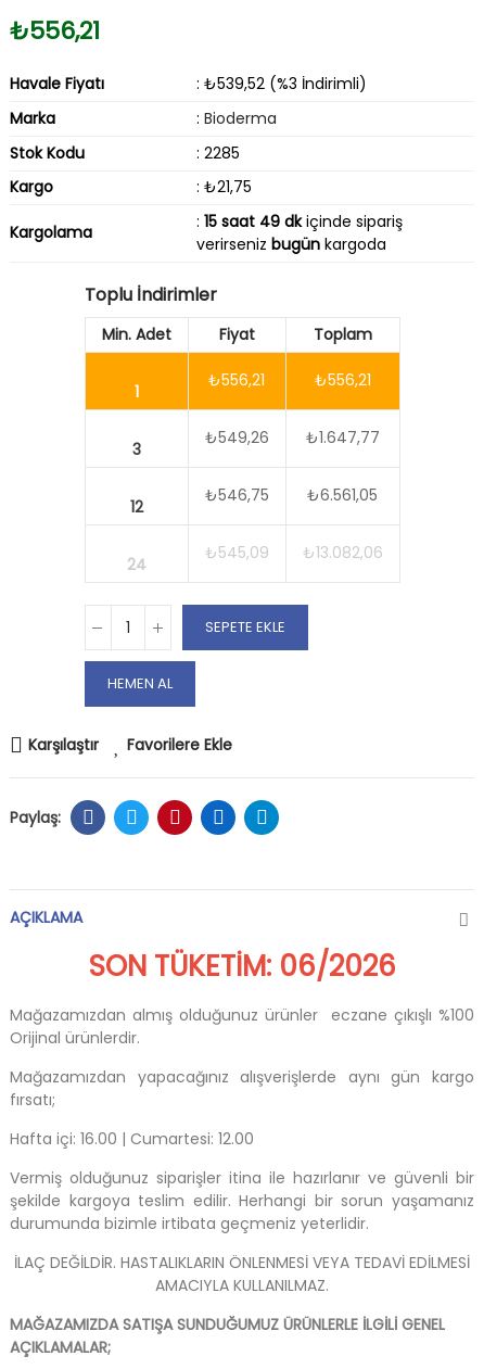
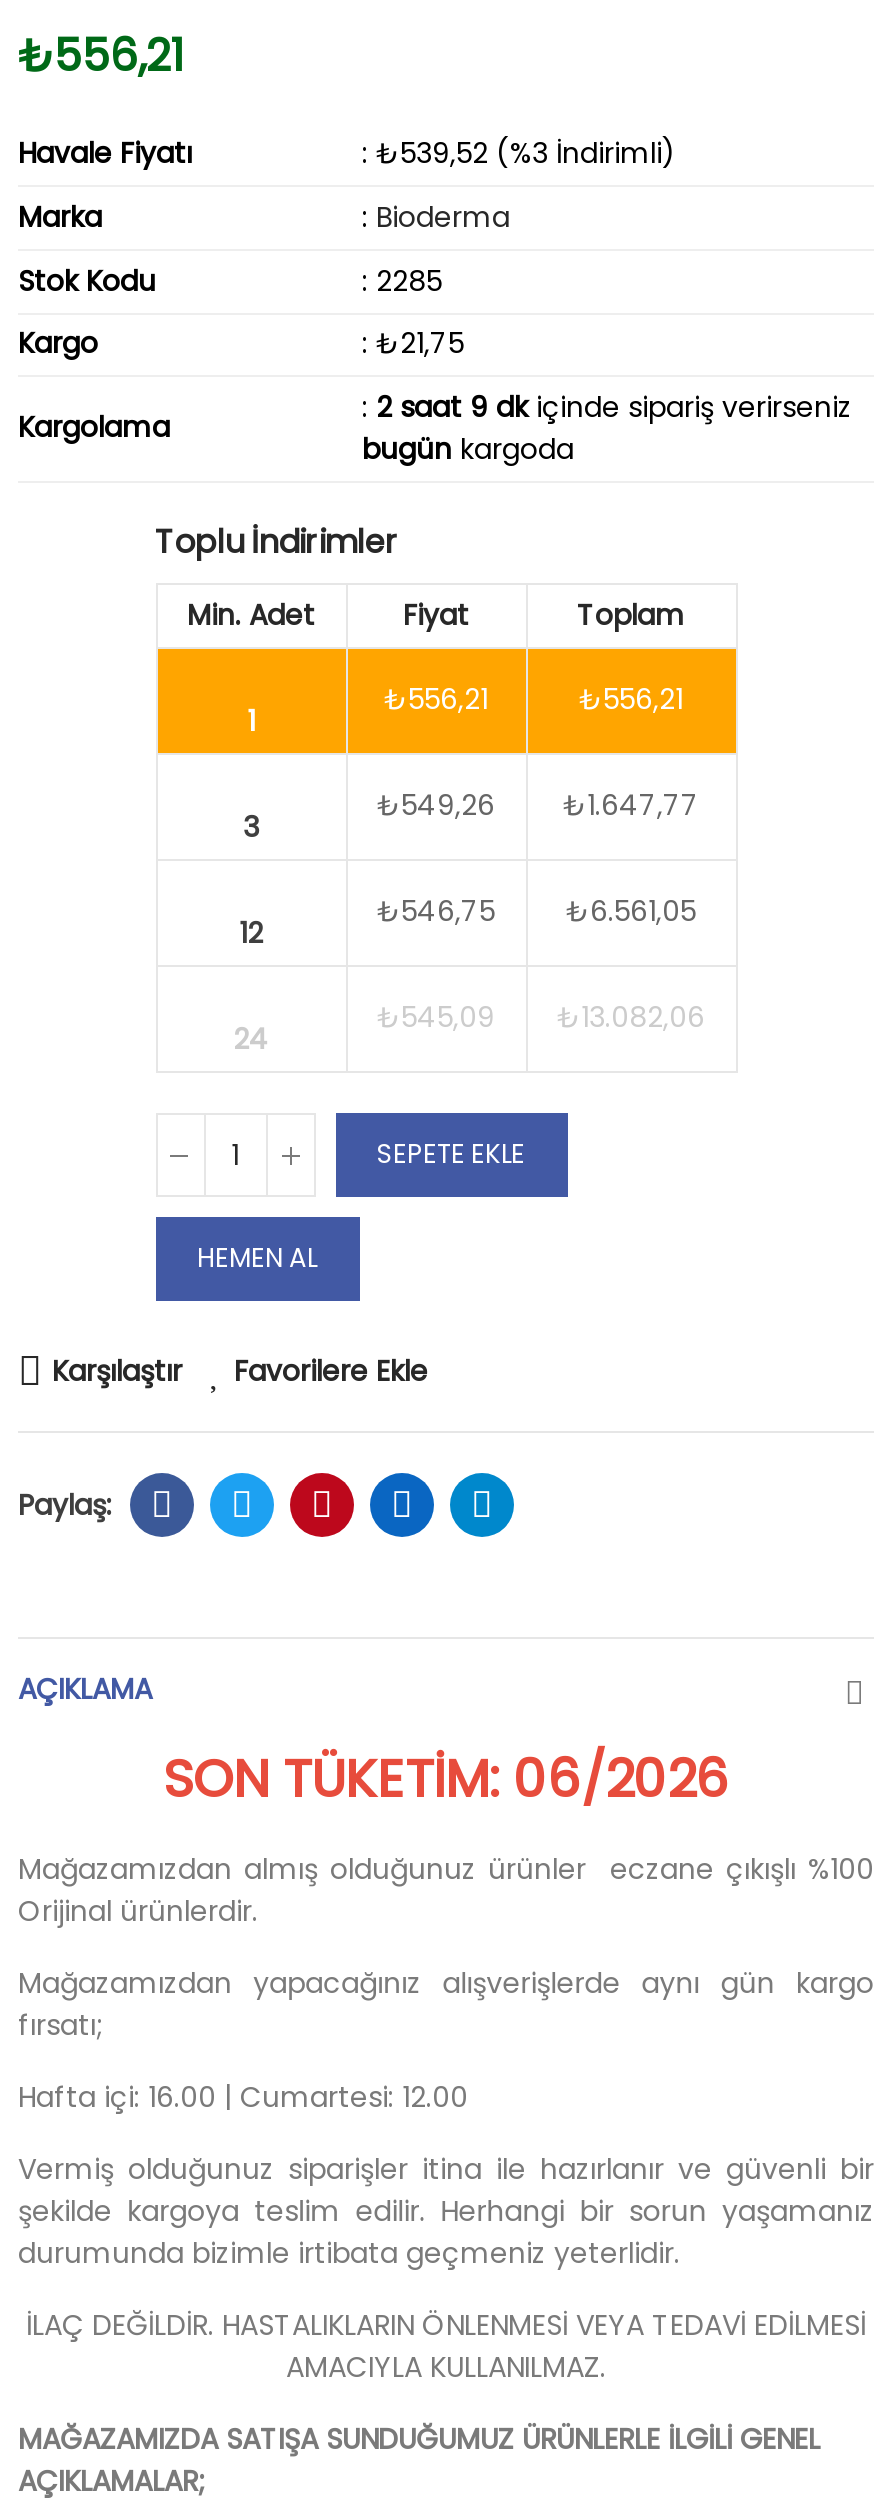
[196,211,403,255] : 15 saat 49 dk içinde sipariş | verirseniz bugün kargoda -> [362,387,852,469] : 2 saat 9 dk içinde sipariş verirseniz | bugün kargoda

